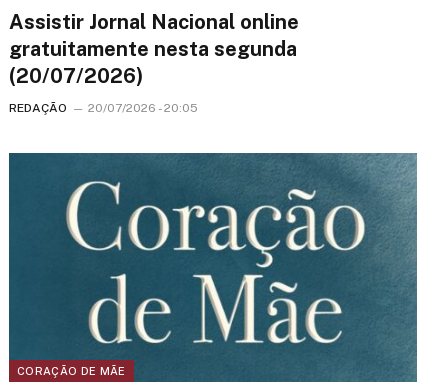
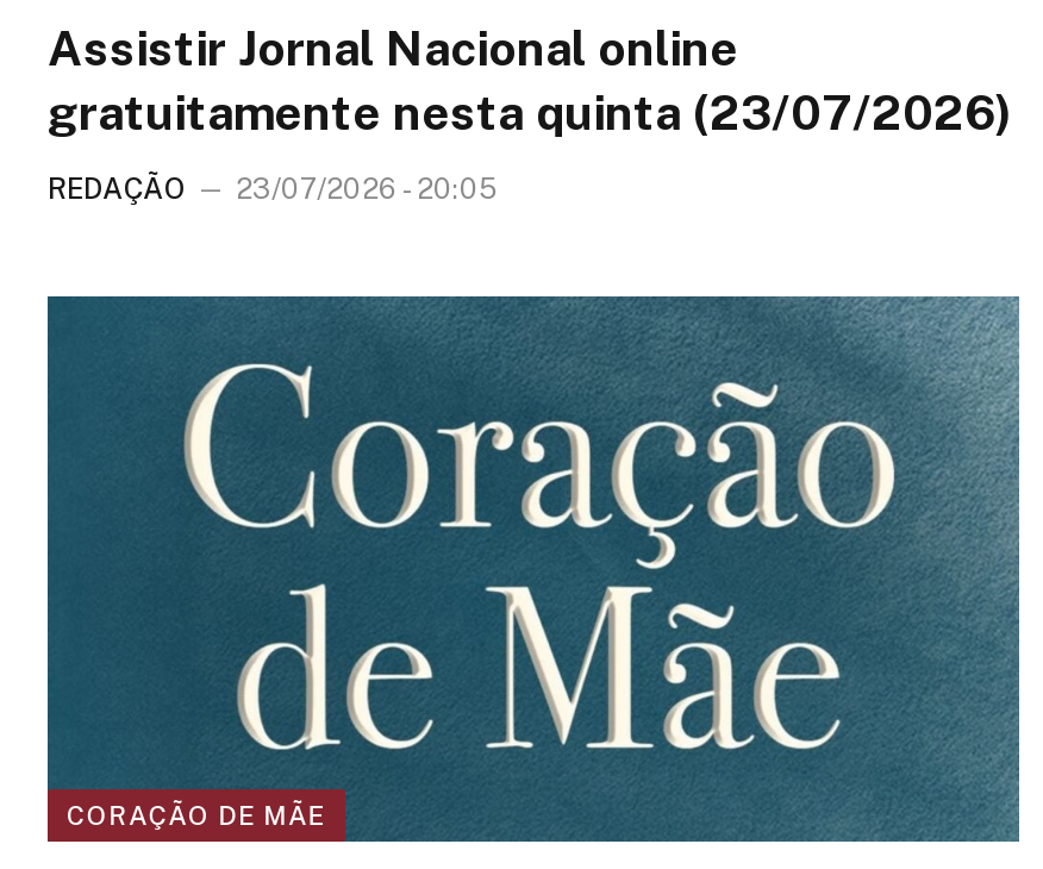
[9,36,297,87] gratuitamente nesta segunda | (20/07/2026) -> [48,83,1012,140] gratuitamente nesta quinta (23/07/2026)
[9,100,198,114] REDAÇÃO 20/07/2026 - 20:05 -> [48,171,498,205] REDAÇÃO 23/07/2026 - 20:05

